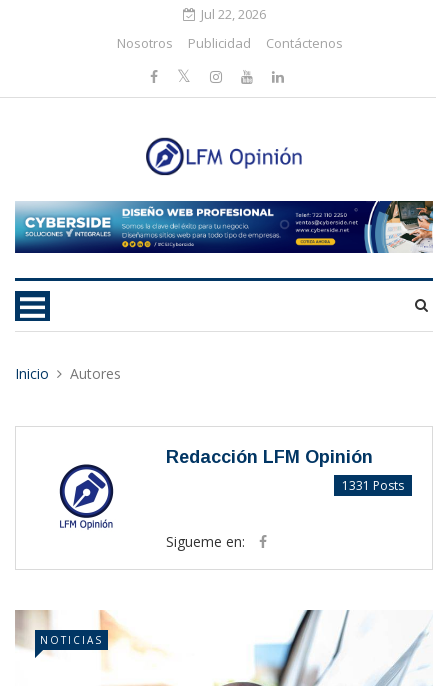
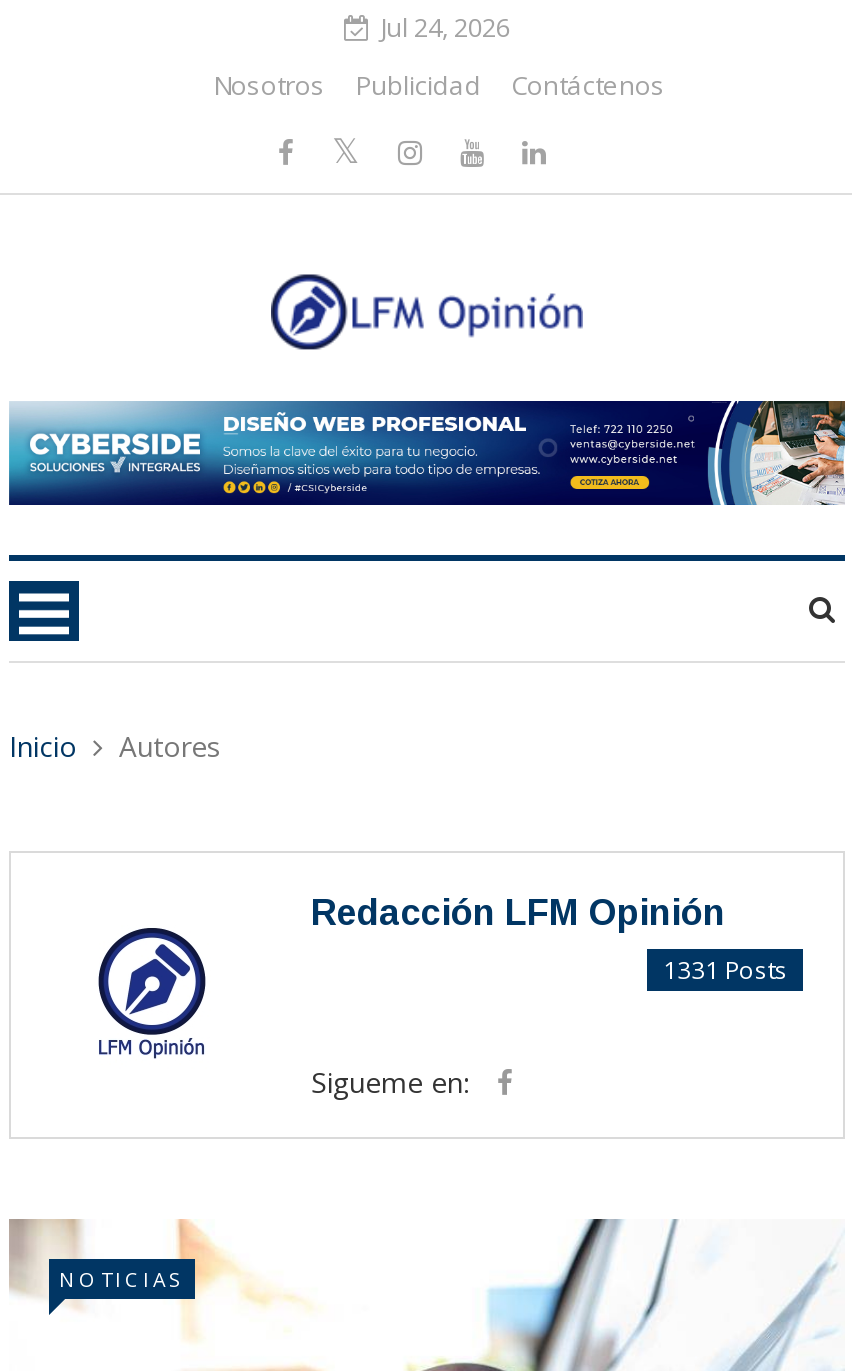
[200,5,265,23] Jul 22, 2026 -> [380,9,510,45] Jul 24, 2026

